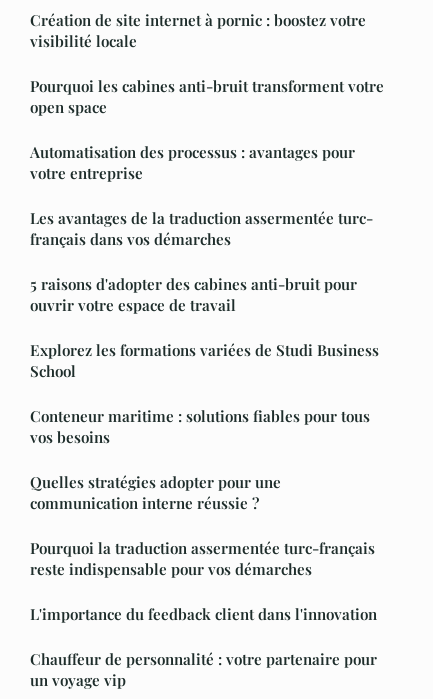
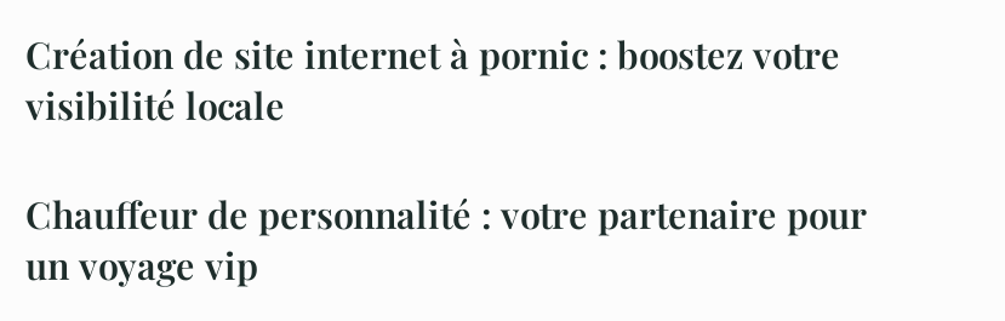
[30,76,384,624] Pourquoi les cabines anti-bruit transforment votre | open space | Automatisation des processus : avantages pour | votre entreprise | Les avantages de la traduction assermentée turc- | français dans vos démarches | 5 raisons d'adopter des cabines anti-bruit pour | ouvrir votre espace de travail | Explorez les formations variées de Studi Business | School | Conteneur maritime : solutions fiables pour tous | vos besoins | Quelles stratégies adopter pour une | communication interne réussie ? | Pourquoi la traduction assermentée turc-français | reste indispensable pour vos démarches | L'importance du feedback client dans l'innovation -> none

